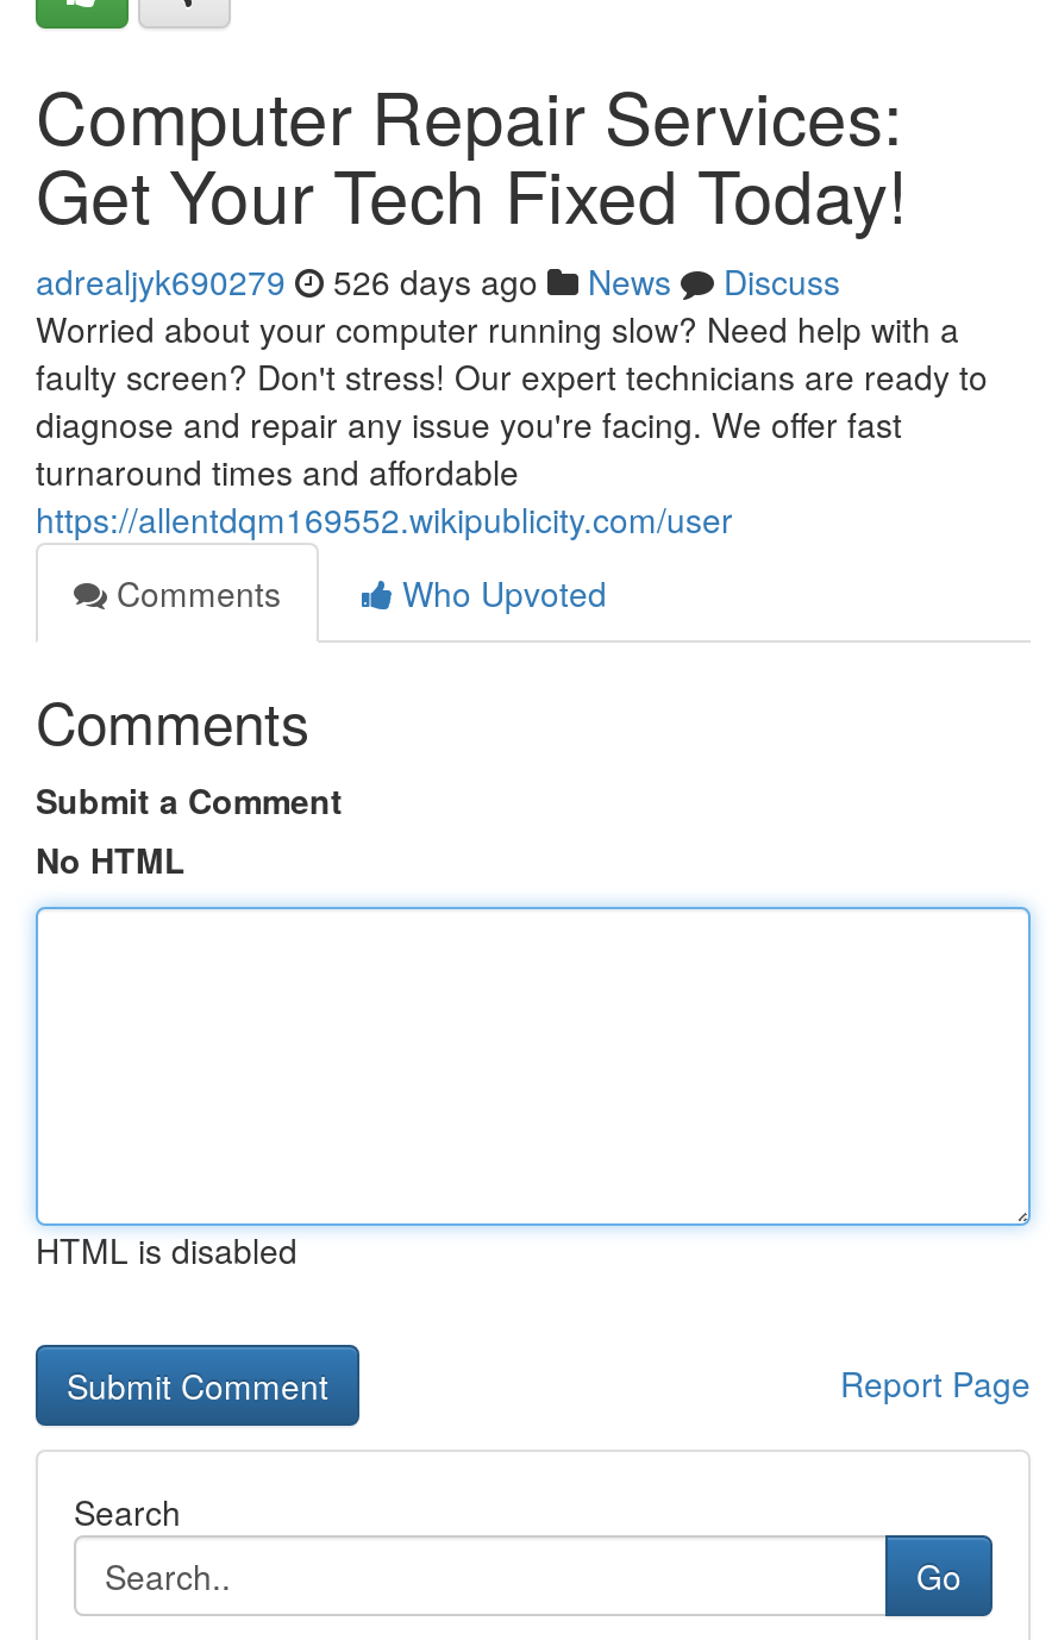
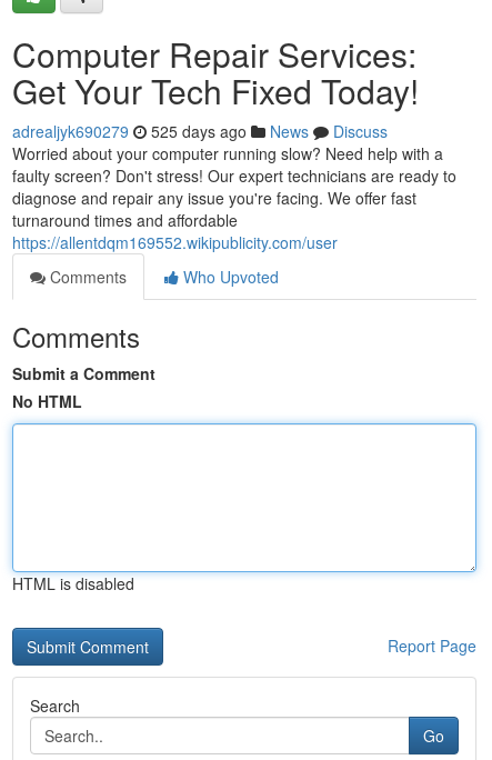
[36,257,840,305] adrealjyk690279 526 days ago News Discuss -> [12,120,388,142] adrealjyk690279 525 days ago News Discuss

